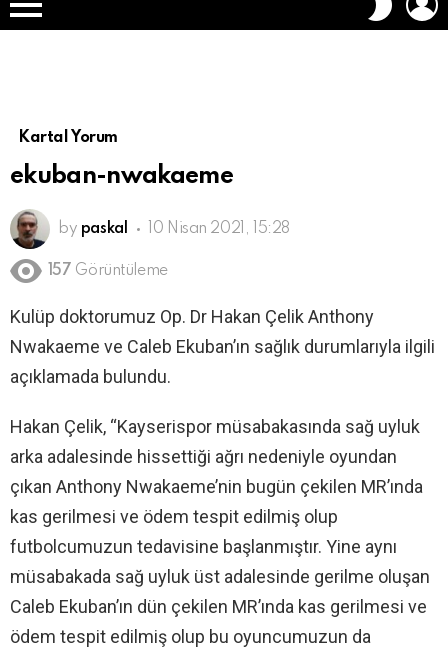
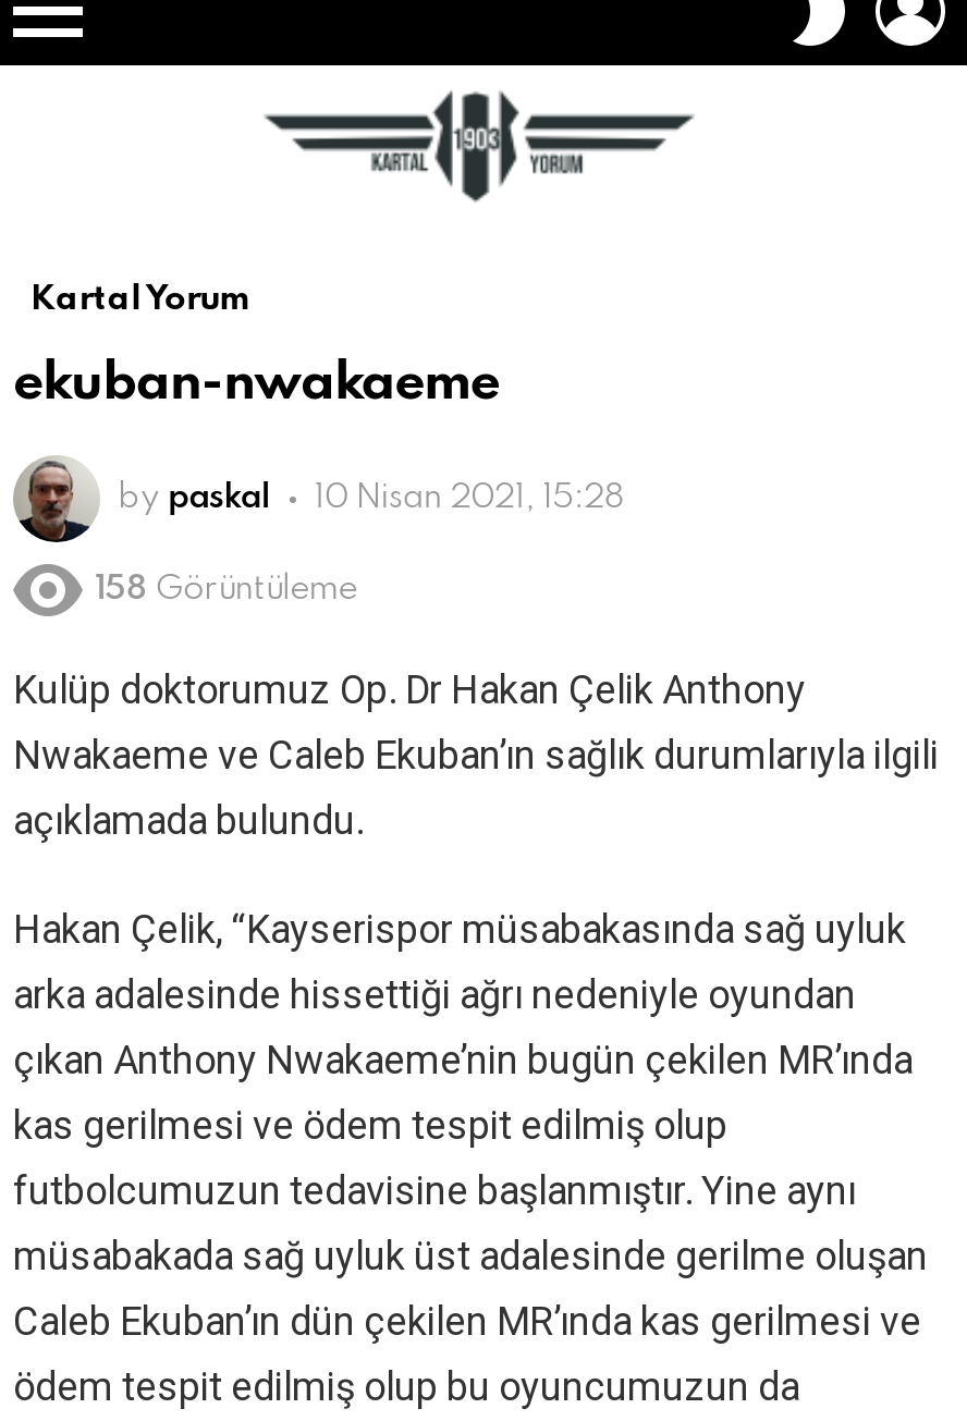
none -> [264,91,695,203] [image]
[48,263,168,279] 157 Görüntüleme -> [95,572,357,607] 158 Görüntüleme

